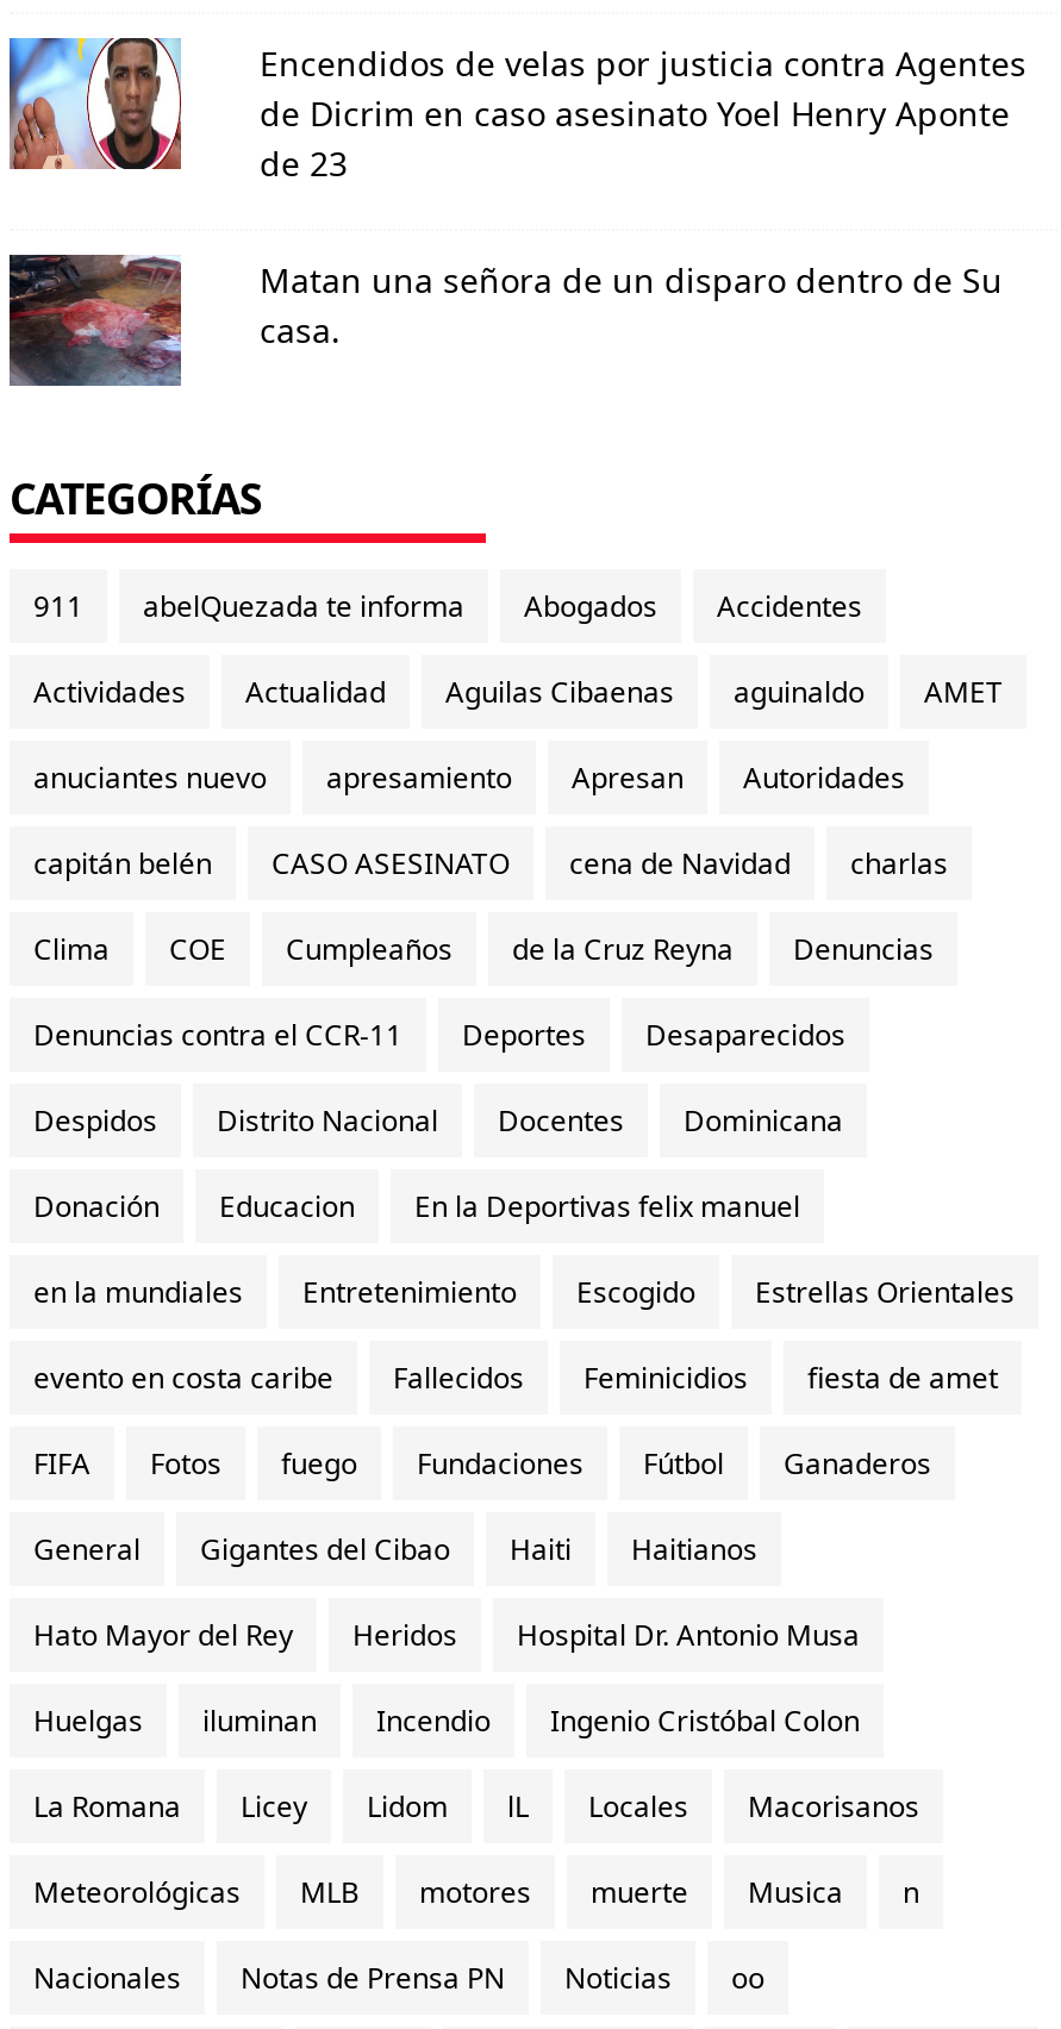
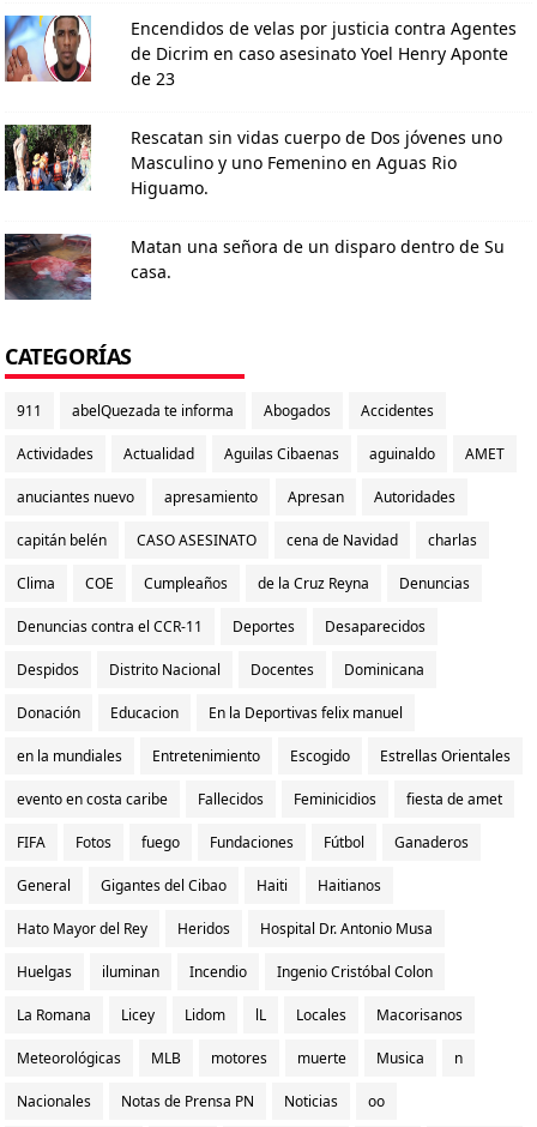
none -> [5,123,502,199] [image] | Rescatan sin vidas cuerpo de Dos jóvenes uno | Masculino y uno Femenino en Aguas Rio | Higuamo.

